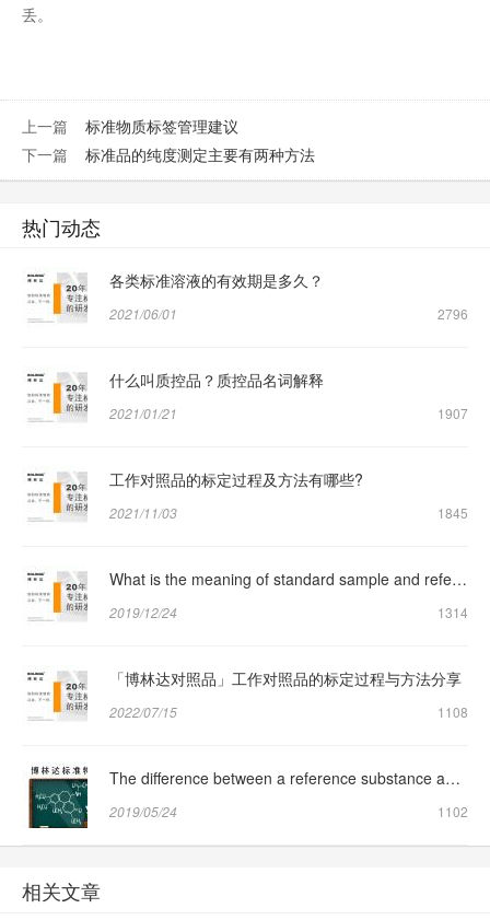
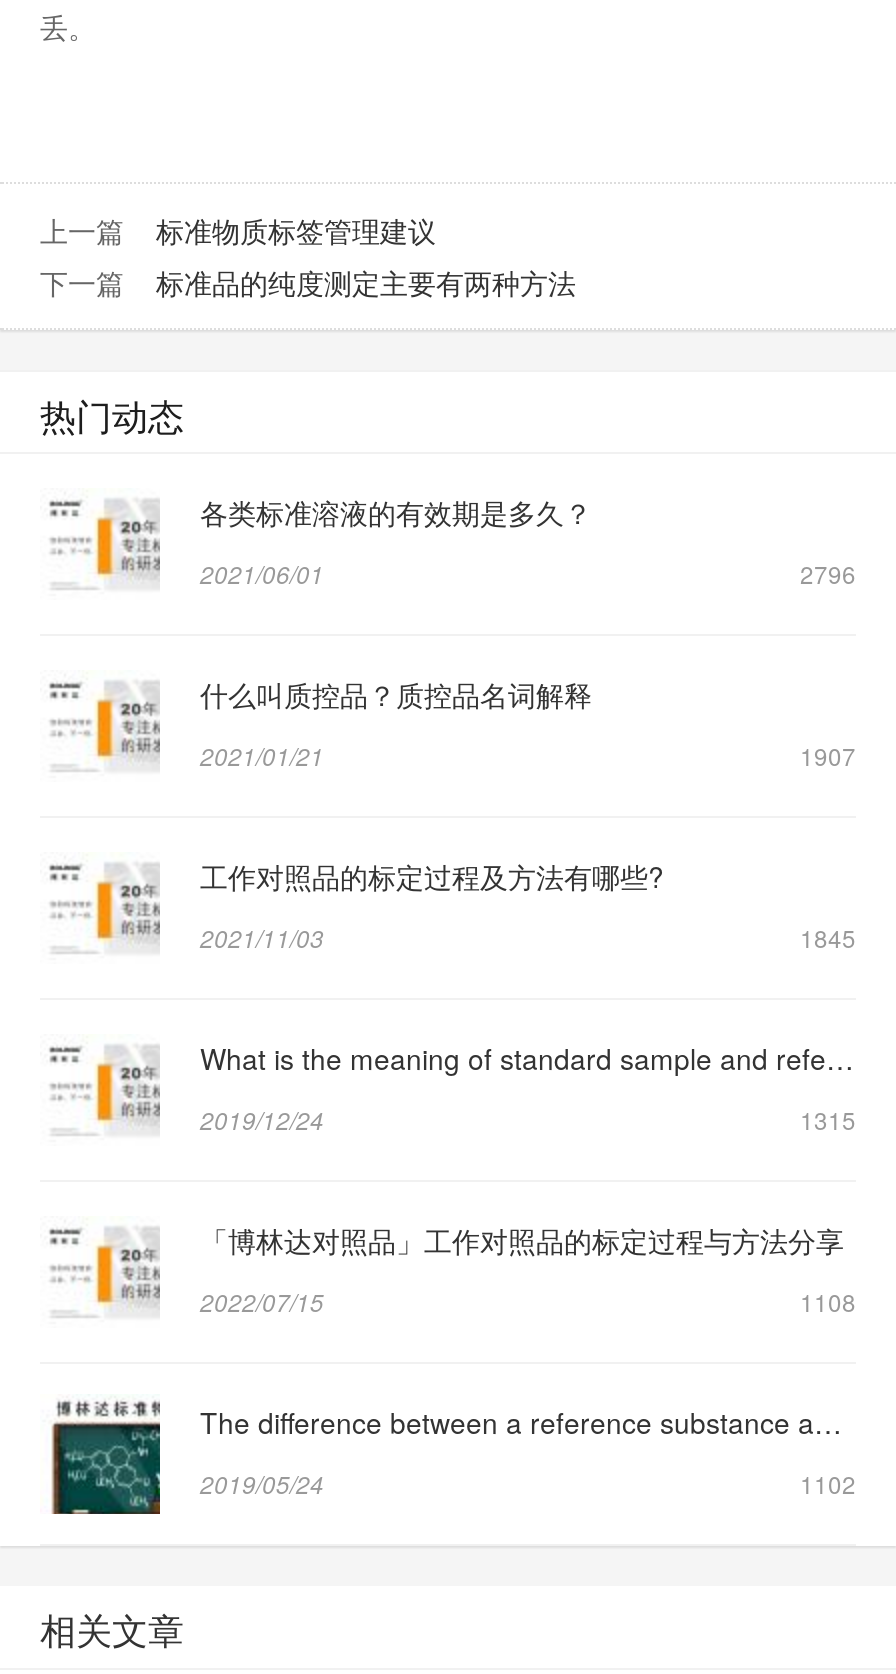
[437,602,468,621] 1314 -> [800,1101,856,1135] 1315

